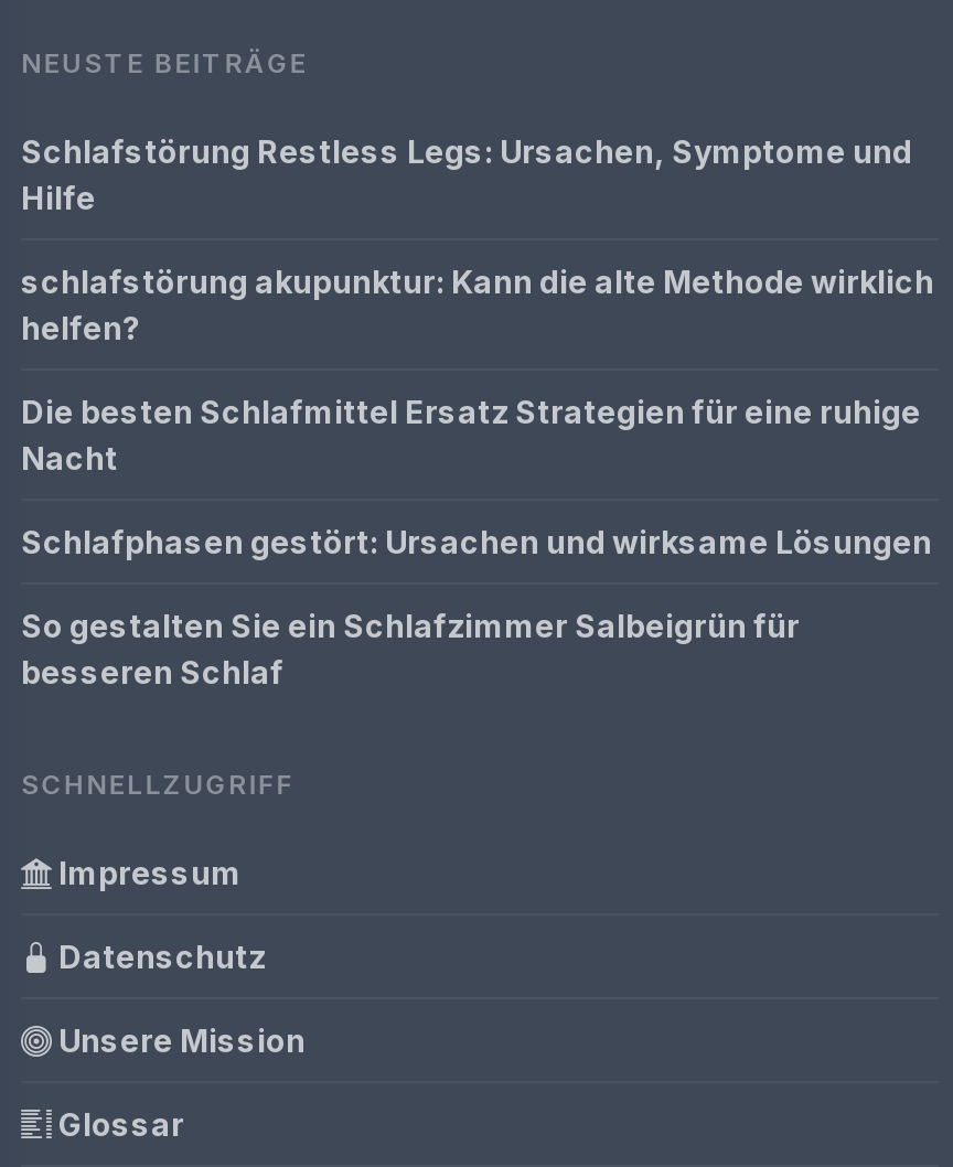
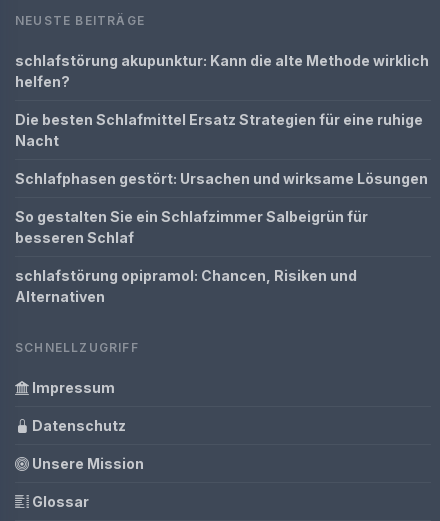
[21,132,912,216] Schlafstörung Restless Legs: Ursachen, Symptome und | Hilfe -> none
moved [21,263,934,690] -> [15,52,429,246]: schlafstörung akupunktur: Kann die alte Methode wirklich | helfen? | Die besten Schlafmittel Ersatz Strategien für eine ruhige | Nacht | Schlafphasen gestört: Ursachen und wirksame Lösungen | So gestalten Sie ein Schlafzimmer Salbeigrün für | besseren Schlaf
none -> [15,267,357,305] schlafstörung opipramol: Chancen, Risiken und | Alternativen

